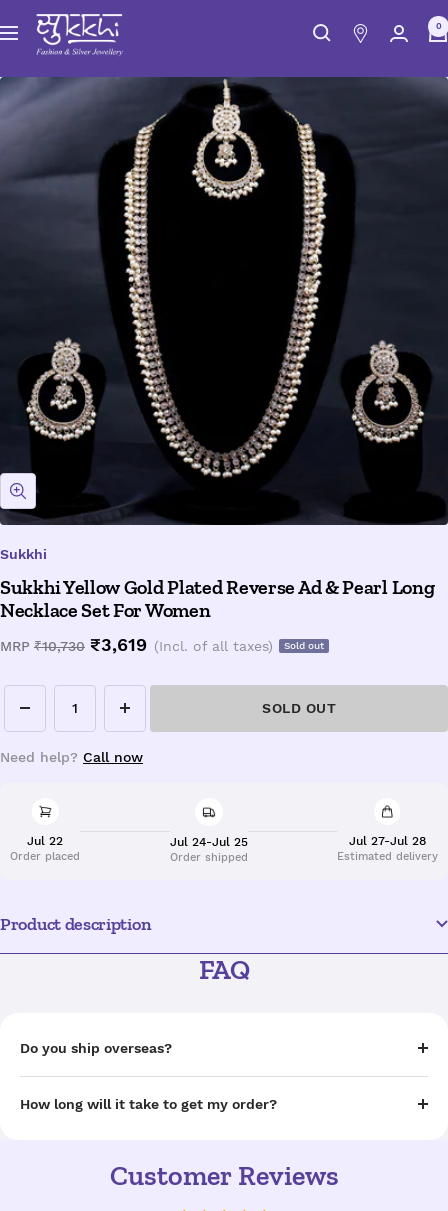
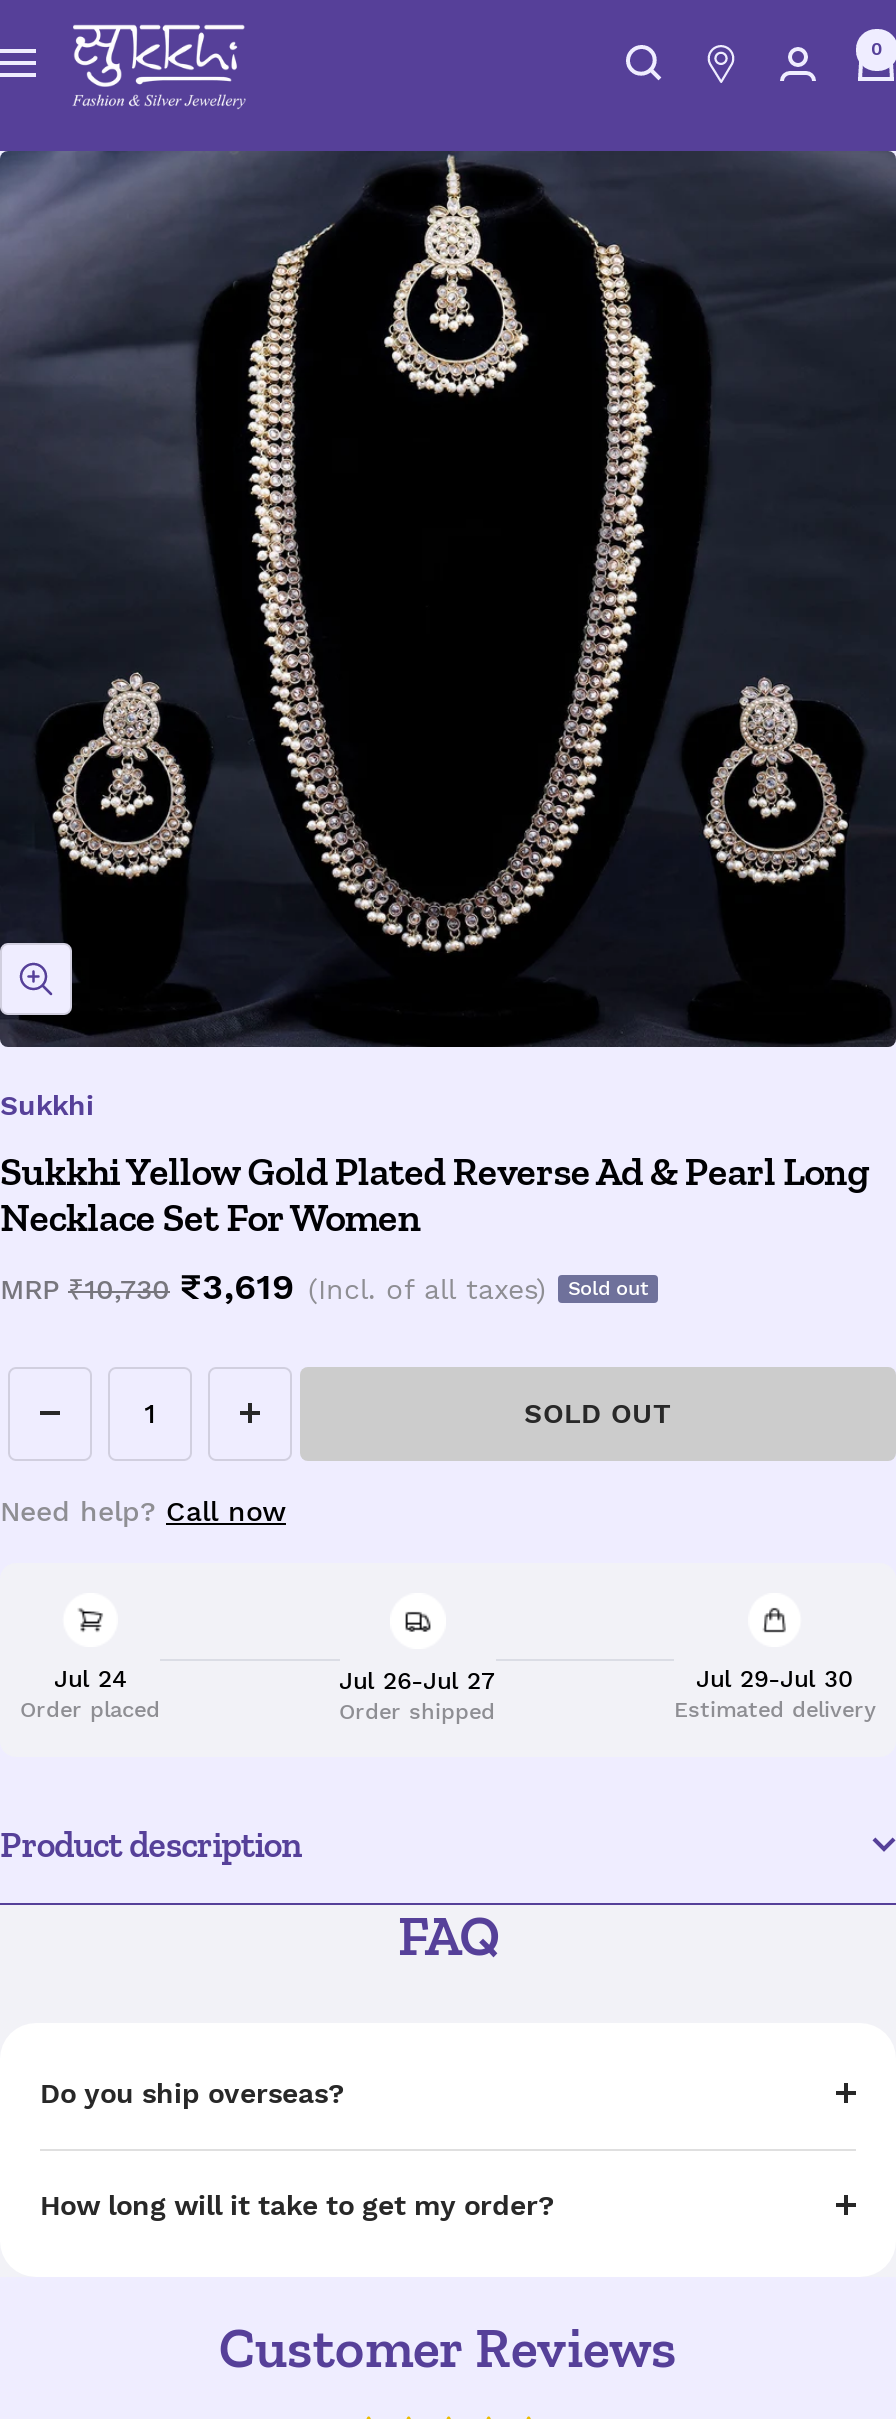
[27,834,63,848] Jul 22 -> [54,1664,126,1692] Jul 24
[169,834,247,848] Jul 24-Jul 25 -> [339,1666,495,1694] Jul 26-Jul 27
[349,834,426,848] Jul 27-Jul 28 -> [696,1664,854,1692] Jul 29-Jul 30

